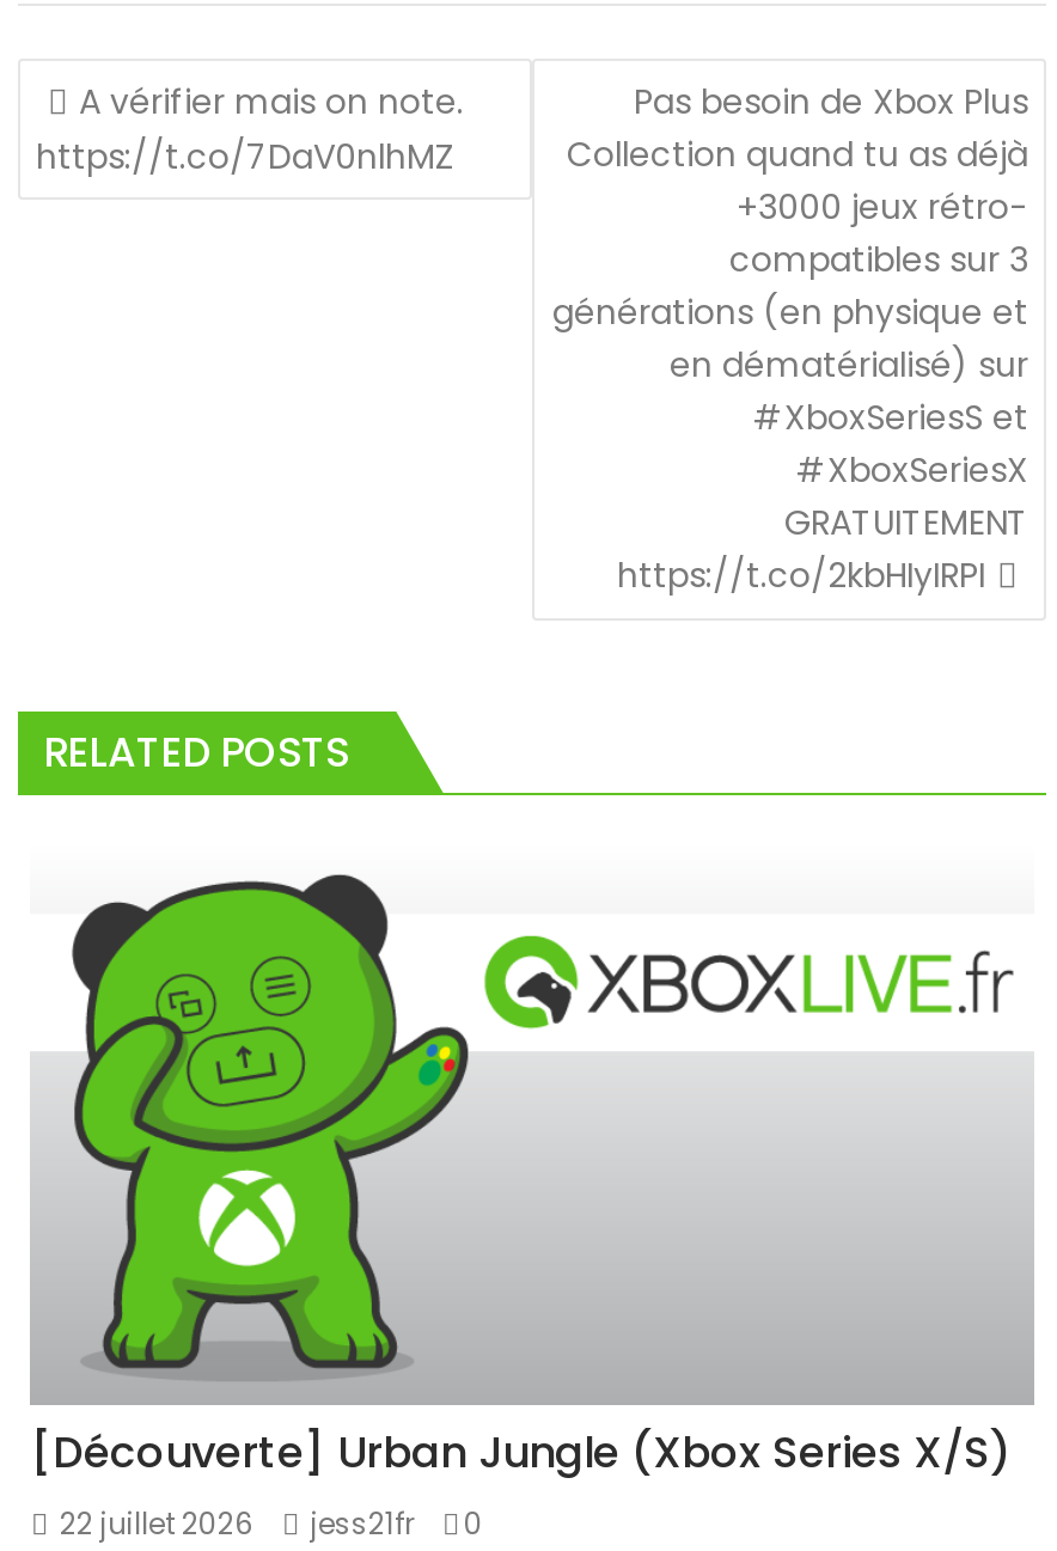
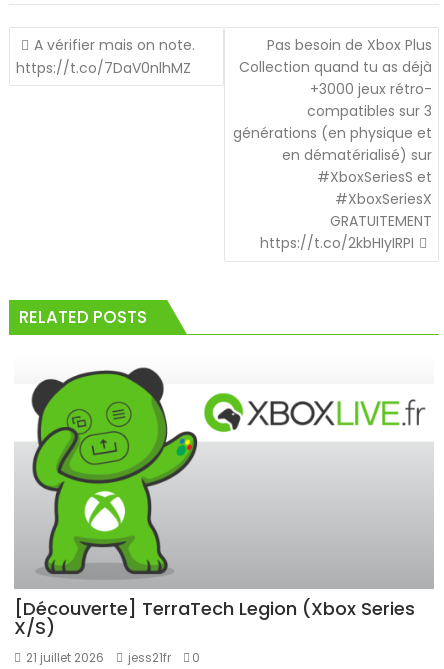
[31,1422,1012,1544] [Découverte] Urban Jungle (Xbox Series X/S) | 22 juillet 2026 -> [14,596,415,666] [Découverte] TerraTech Legion (Xbox Series | X/S) | 21 juillet 2026

